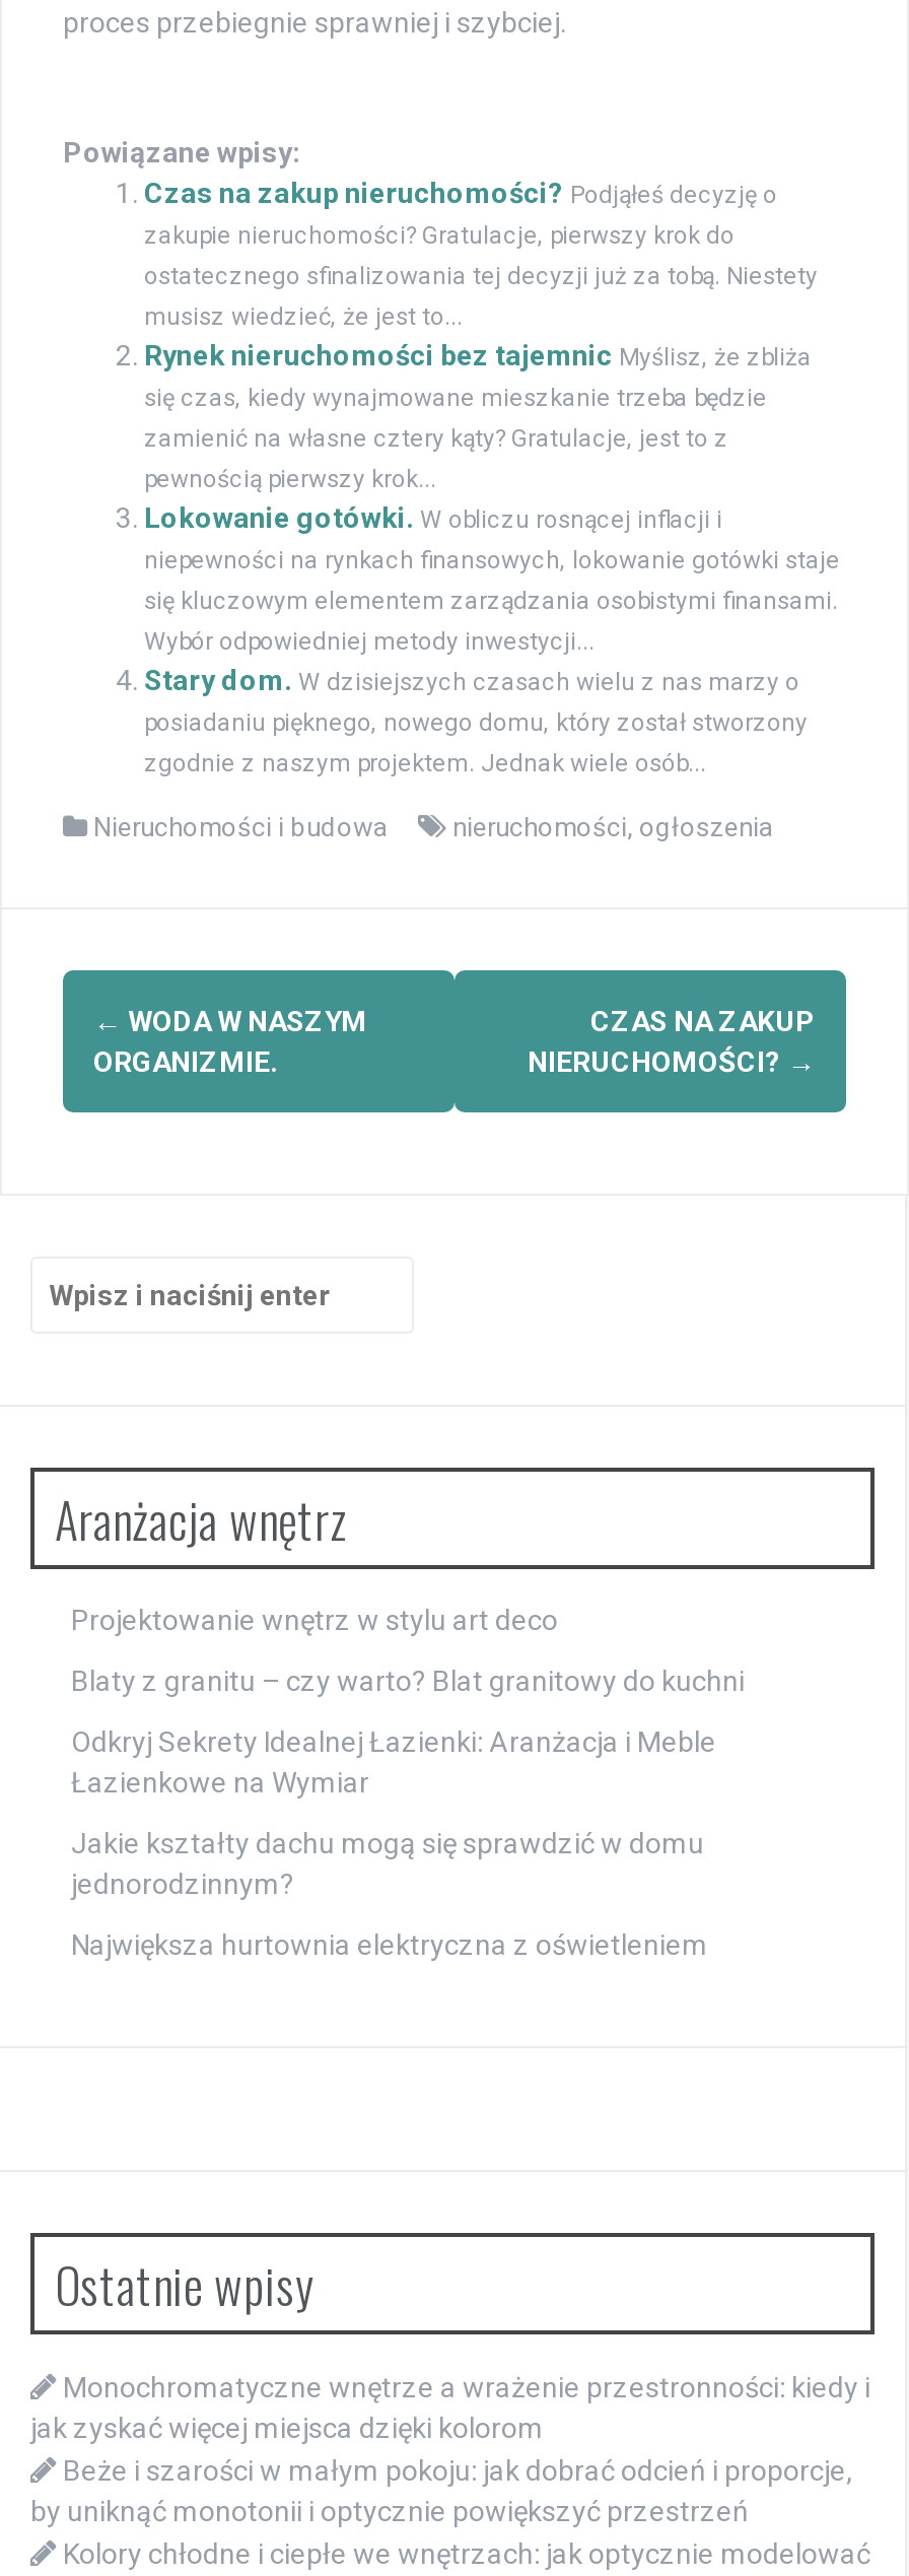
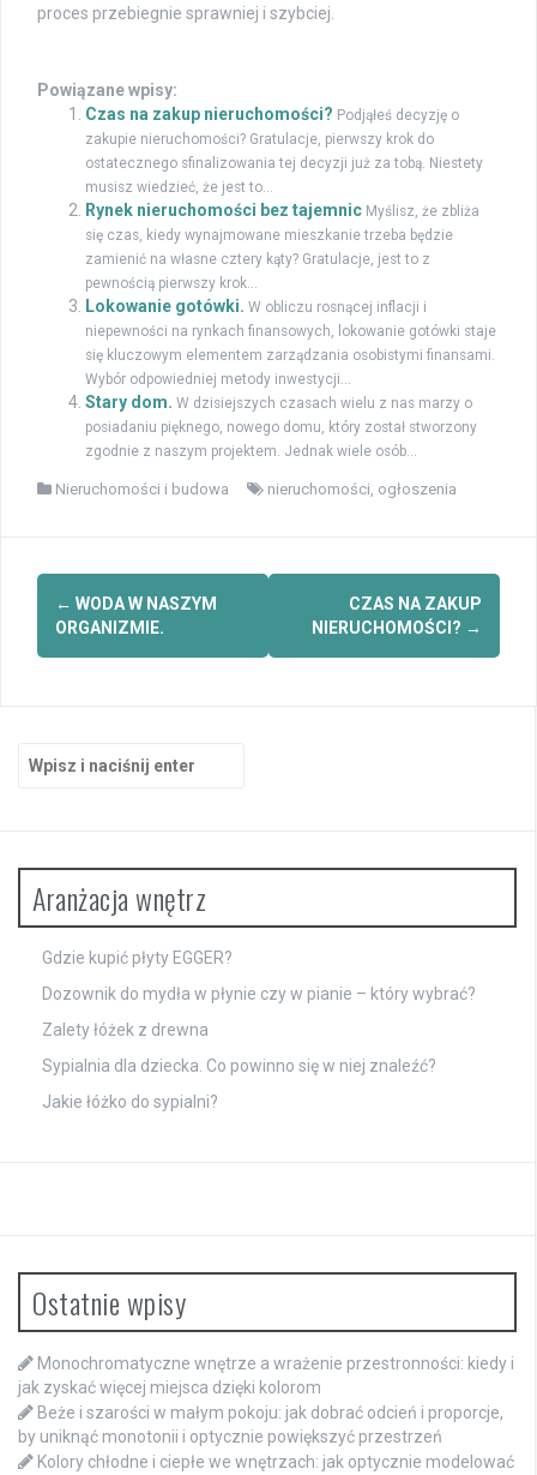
[71,1604,558,1637] Projektowanie wnętrz w stylu art deco -> [42,948,233,968] Gdzie kupić płyty EGGER?
[71,1665,745,1697] Blaty z granitu – czy warto? Blat granitowy do kuchni -> [42,984,476,1004] Dozownik do mydła w płynie czy w pianie – który wybrać?
[71,1726,716,1799] Odkryj Sekrety Idealnej Łazienki: Aranżacja i Meble | Łazienkowe na Wymiar -> [42,1020,209,1040] Zalety łóżek z drewna
[71,1827,704,1900] Jakie kształty dachu mogą się sprawdzić w domu | jednorodzinnym? -> [42,1056,436,1076] Sypialnia dla dziecka. Co powinno się w niej znaleźć?
[71,1929,708,1961] Największa hurtownia elektryczna z oświetleniem -> [42,1092,218,1112] Jakie łóżko do sypialni?

